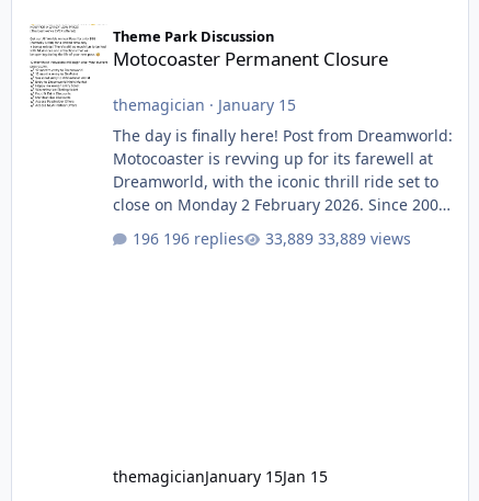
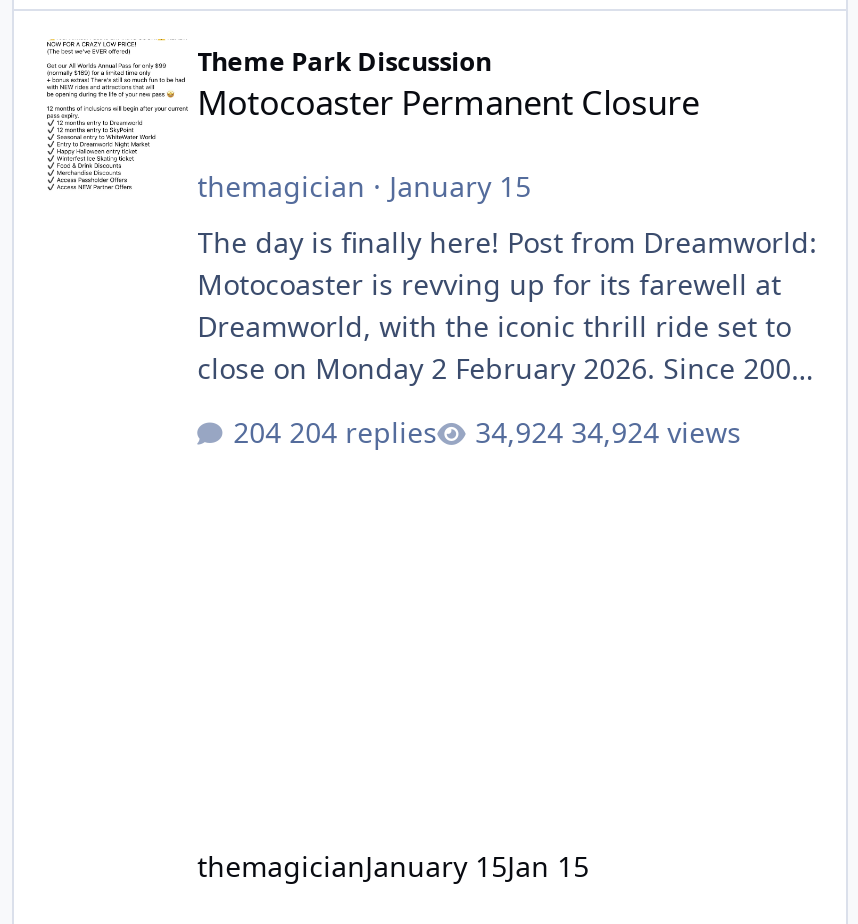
[163,228,244,249] 196 replies -> [289,413,437,451] 204 replies
[318,228,411,249] 33,889 views -> [571,413,741,451] 34,924 views

